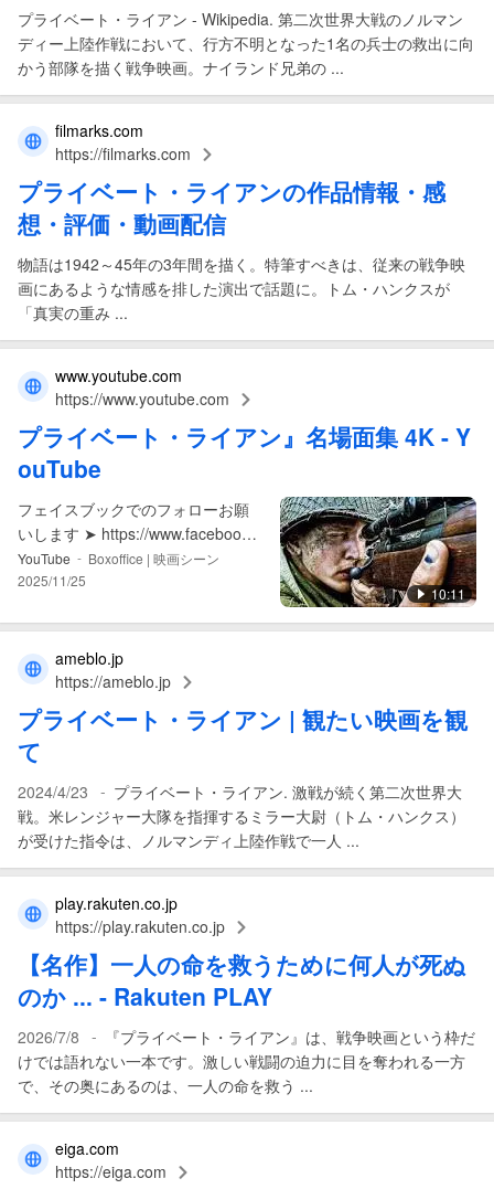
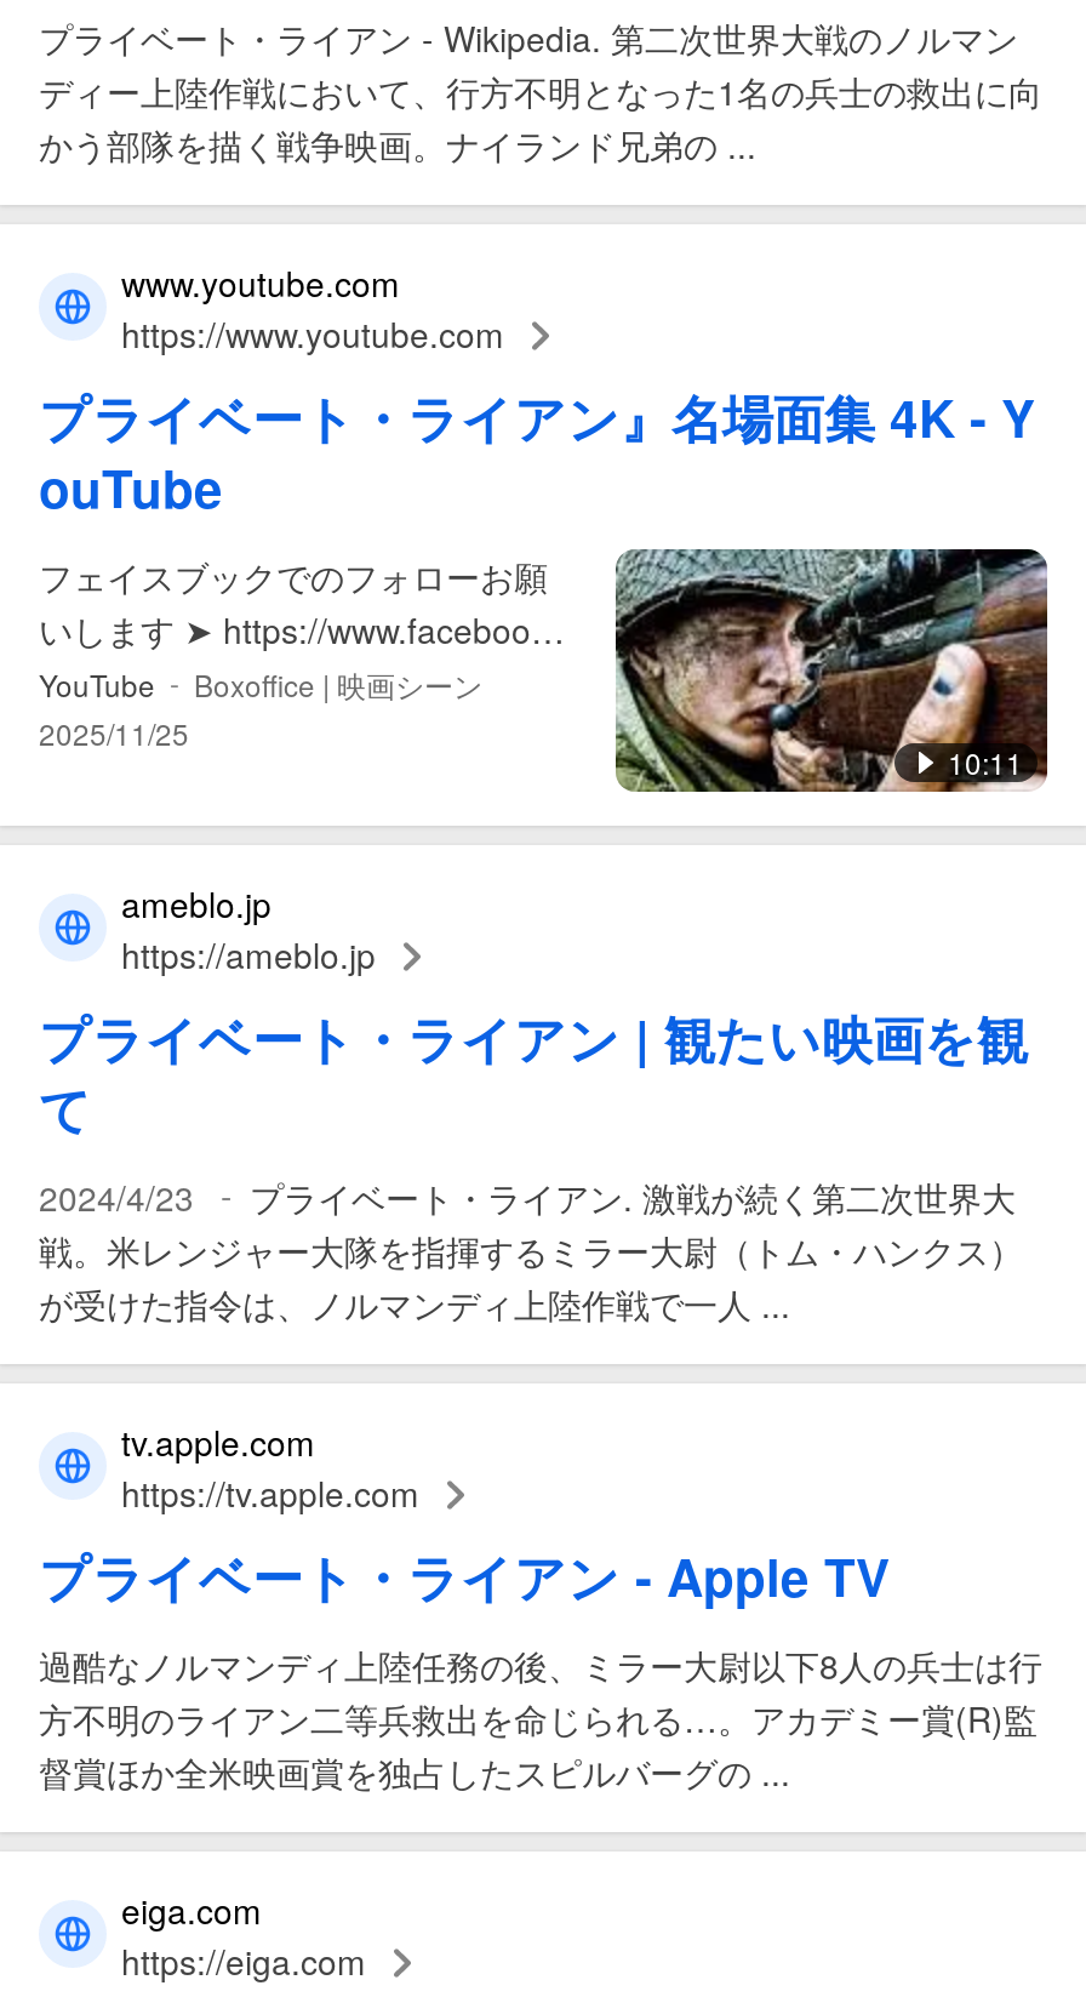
[18,119,465,323] filmarks.com | https://filmarks.com | プライベート・ライアンの作品情報・感 | 想・評価・動画配信 | 物語は1942～45年の3年間を描く。特筆すべきは、従来の戦争映 | 画にあるような情感を排した演出で話題に。トム・ハンクスが | 「真実の重み ... -> none
[18,892,475,1096] play.rakuten.co.jp | https://play.rakuten.co.jp | 【名作】一人の命を救うために何人が死ぬ | のか ... - Rakuten PLAY | 2026/7/8 - 『プライベート・ライアン』は、戦争映画という枠だ | けでは語れない一本です。激しい戦闘の迫力に目を奪われる一方 | で、その奥にあるのは、一人の命を救う ... -> [39,1417,1042,1796] tv.apple.com | https://tv.apple.com | プライベート・ライアン- Apple TV | 過酷なノルマンディ上陸任務の後、ミラー大尉以下8人の兵士は行 | 方不明のライアン二等兵救出を命じられる…。アカデミー賞(R)監 | 督賞ほか全米映画賞を独占したスピルバーグの ...

